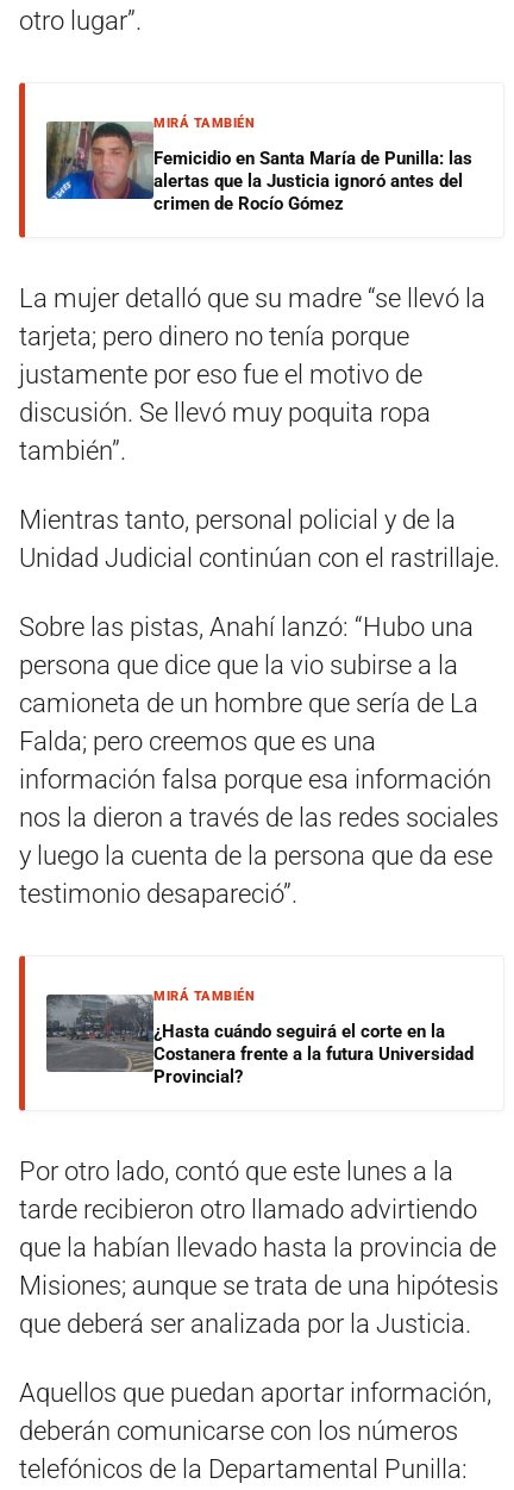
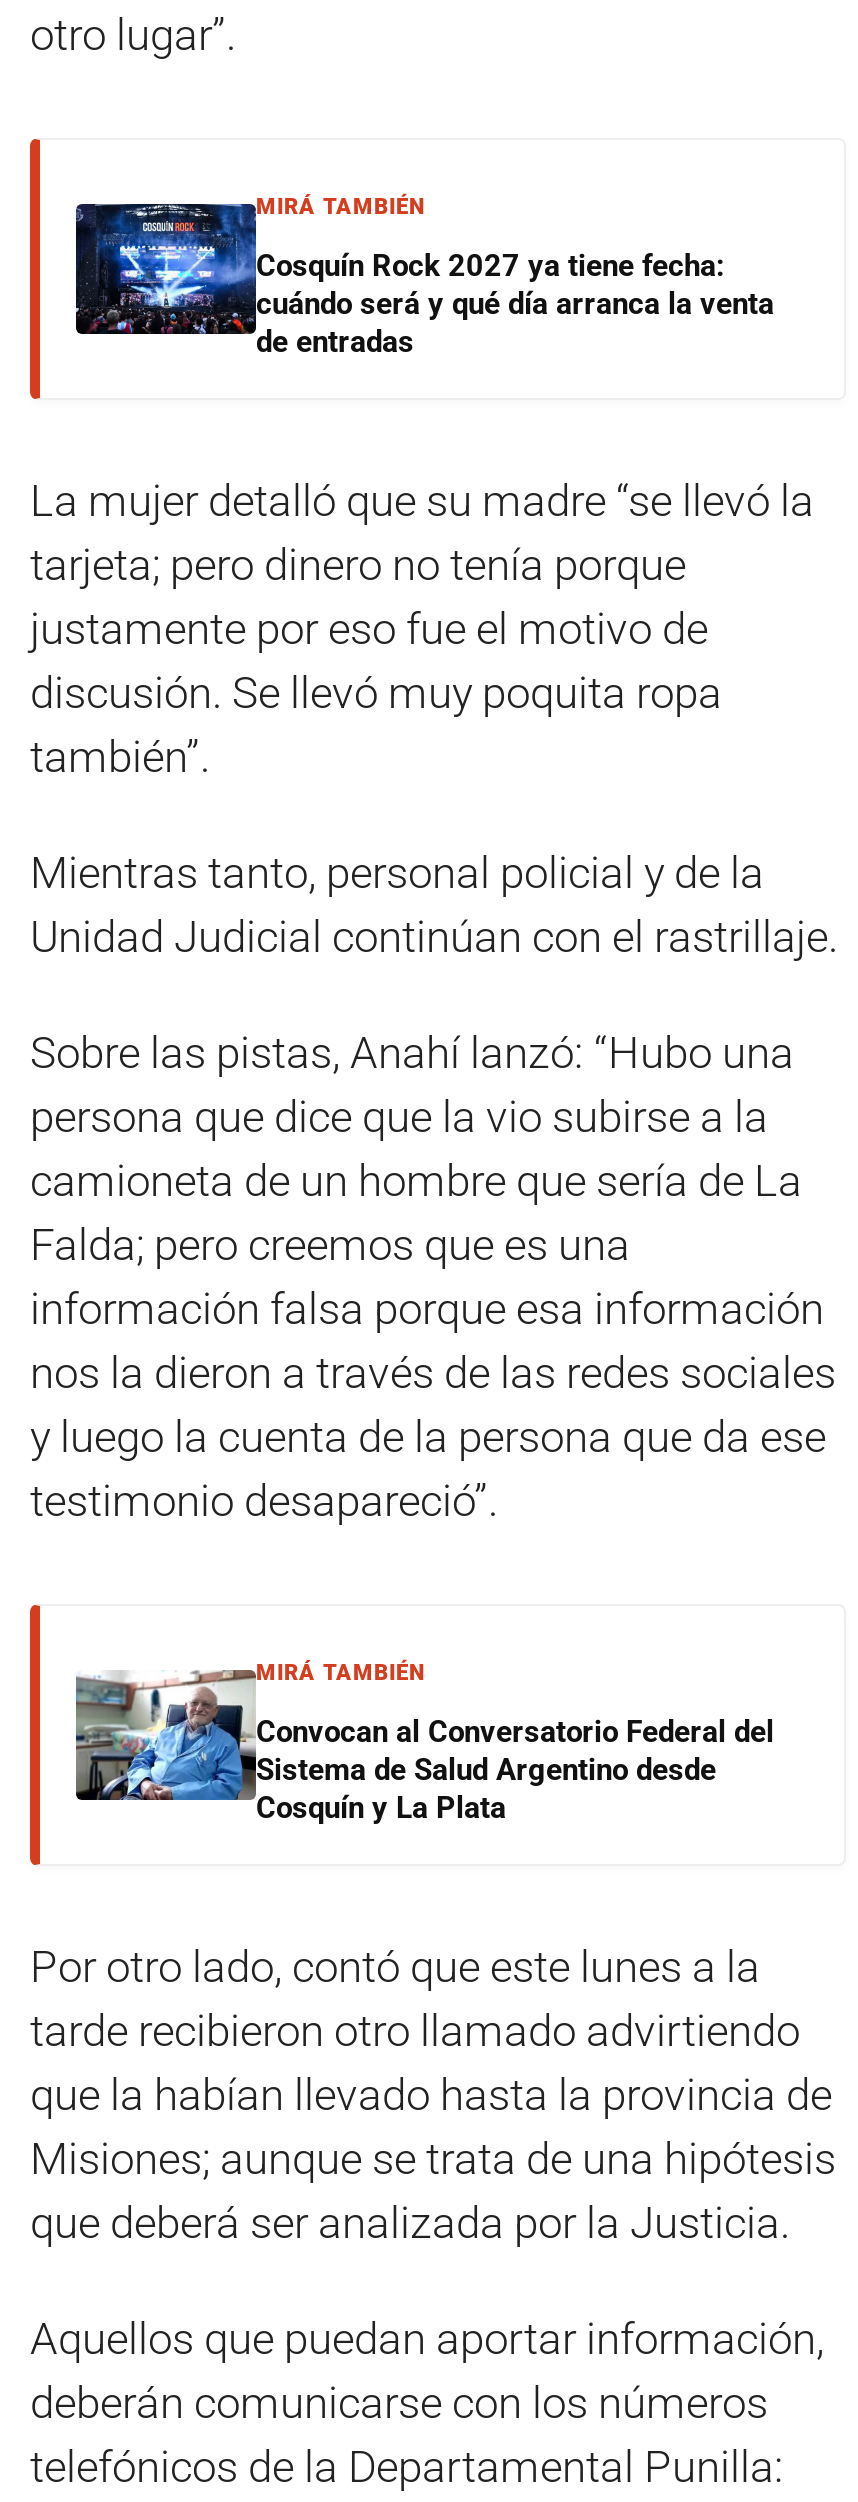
[45,120,472,215] [image] | Femicidio en Santa María de Punilla: las | alertas que la Justicia ignoró antes del | crimen de Rocío Gómez -> [74,202,774,361] [image] | Cosquín Rock 2027 ya tiene fecha: | cuándo será y qué día arranca la venta | de entradas
[45,993,474,1088] [image] | ¿Hasta cuándo seguirá el corte en la | Costanera frente a la futura Universidad | Provincial? -> [74,1670,774,1827] [image] | Convocan al Conversatorio Federal del | Sistema de Salud Argentino desde | Cosquín y La Plata

